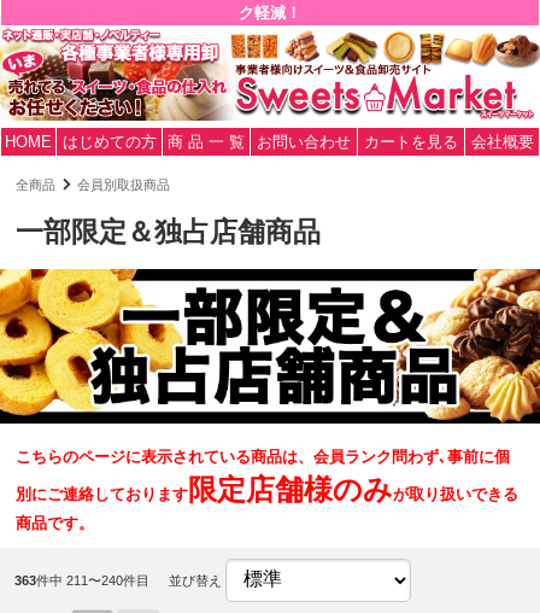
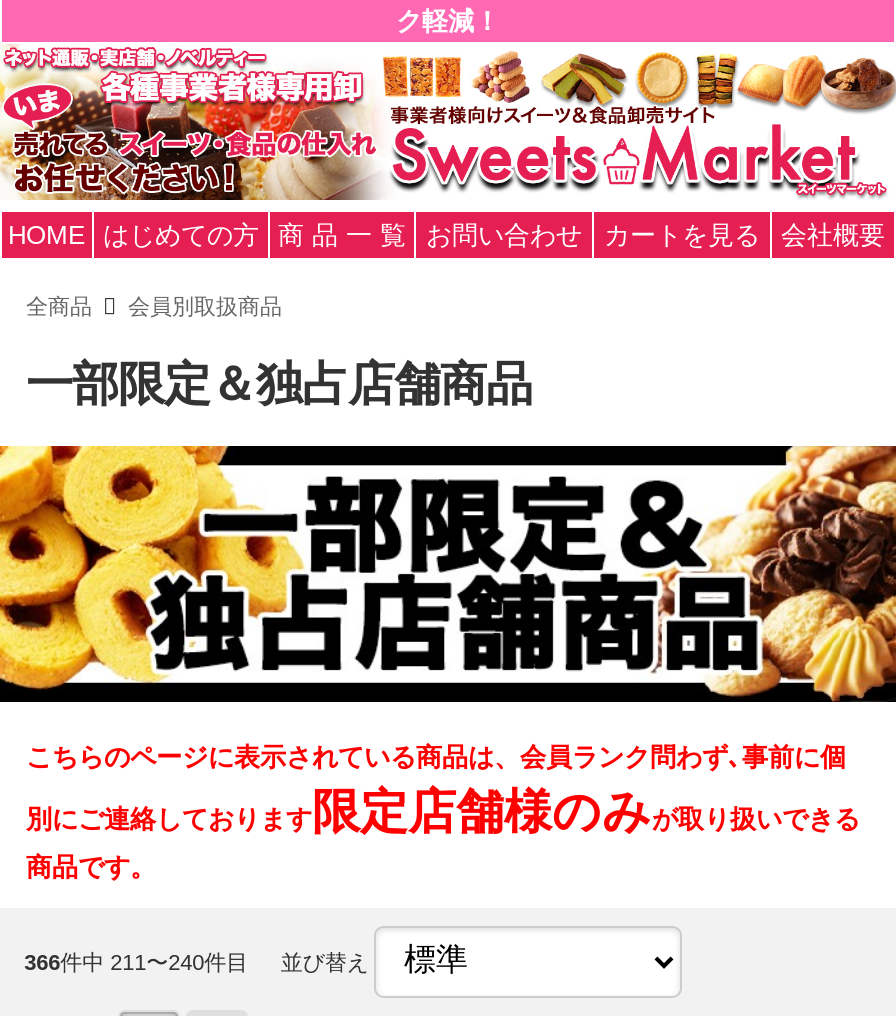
[15,573,222,587] 363件中 211〜240件目 並び替え -> [24,949,369,973] 366件中 211〜240件目 並び替え

